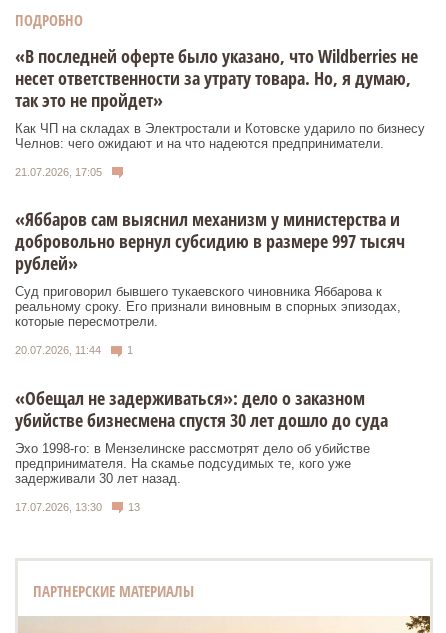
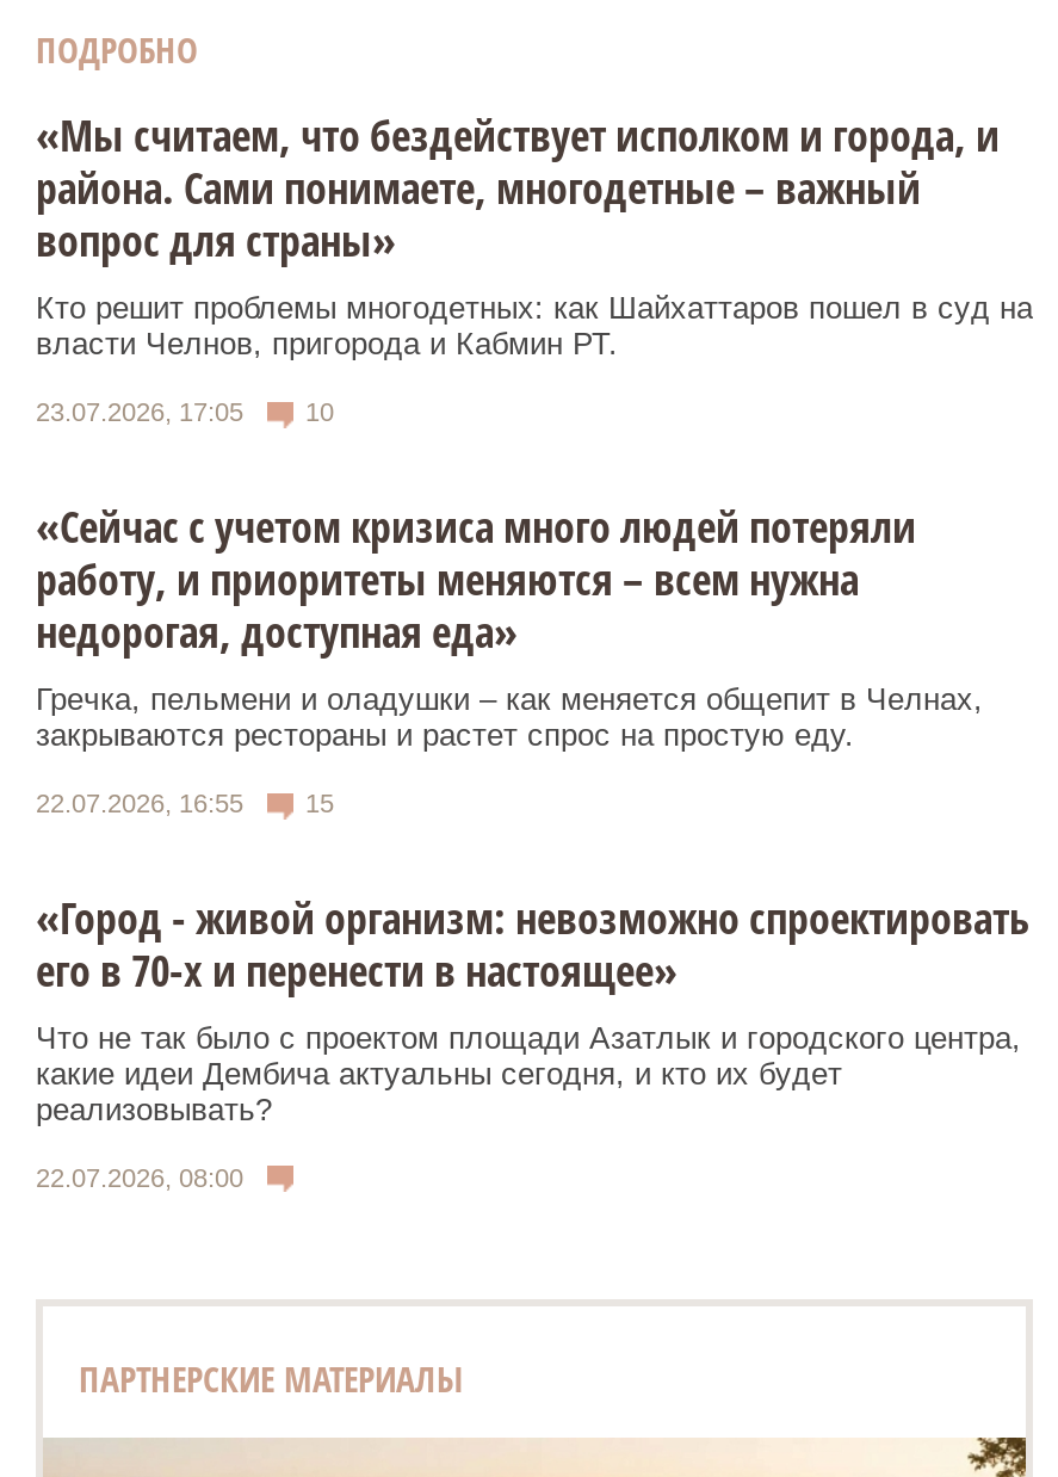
[15,44,425,151] «В последней оферте было указано, что Wildberries не | несет ответственности за утрату товара. Но, я думаю, | так это не пройдет» | Как ЧП на складах в Электростали и Котовске ударило по бизнесу | Челнов: чего ожидают и на что надеются предприниматели. -> [36,107,1033,362] «Мы считаем, что бездействует исполком и города, и | района. Сами понимаете, многодетные – важный | вопрос для страны» | Кто решит проблемы многодетных: как Шайхаттаров пошел в суд на | власти Челнов, пригорода и Кабмин РТ.
[15,166,102,178] 21.07.2026, 17:05 -> [36,398,334,426] 23.07.2026, 17:05 | 10
[15,207,405,329] «Яббаров сам выяснил механизм у министерства и | добровольно вернул субсидию в размере 997 тысяч | рублей» | Суд приговорил бывшего тукаевского чиновника Яббарова к | реальному сроку. Его признали виновным в спорных эпизодах, | которые пересмотрели. -> [36,497,983,752] «Сейчас с учетом кризиса много людей потеряли | работу, и приоритеты меняются – всем нужна | недорогая, доступная еда» | Гречка, пельмени и оладушки – как меняется общепит в Челнах, | закрываются рестораны и растет спрос на простую еду.
[15,344,133,356] 20.07.2026, 11:44 | 1 -> [36,788,334,817] 22.07.2026, 16:55 | 15
[15,386,388,486] «Обещал не задерживаться»: дело о заказном | убийстве бизнесмена спустя 30 лет дошло до суда | Эхо 1998-го: в Мензелинске рассмотрят дело об убийстве | предпринимателя. На скамье подсудимых те, кого уже | задерживали 30 лет назад. -> [36,887,1031,1126] «Город - живой организм: невозможно спроектировать | его в 70-х и перенести в настоящее» | Что не так было с проектом площади Азатлык и городского центра, | какие идеи Дембича актуальны сегодня, и кто их будет | реализовывать?
[15,501,140,513] 17.07.2026, 13:30 | 13 -> [36,1162,243,1190] 22.07.2026, 08:00

